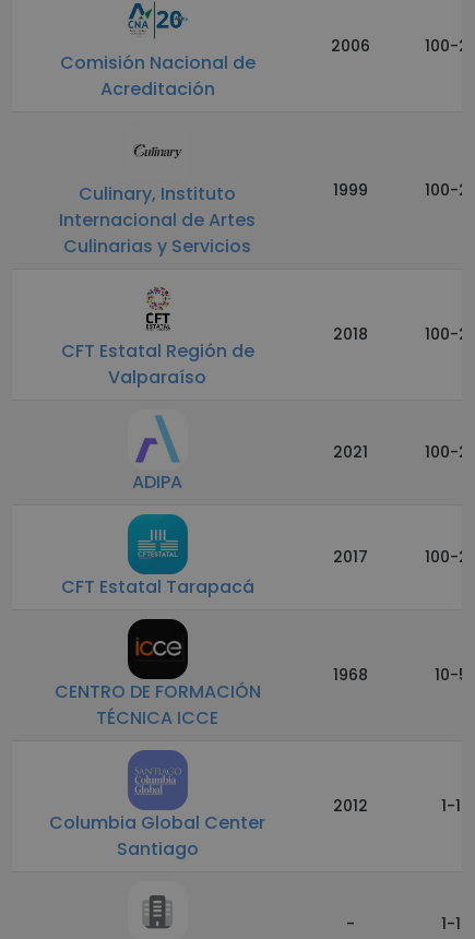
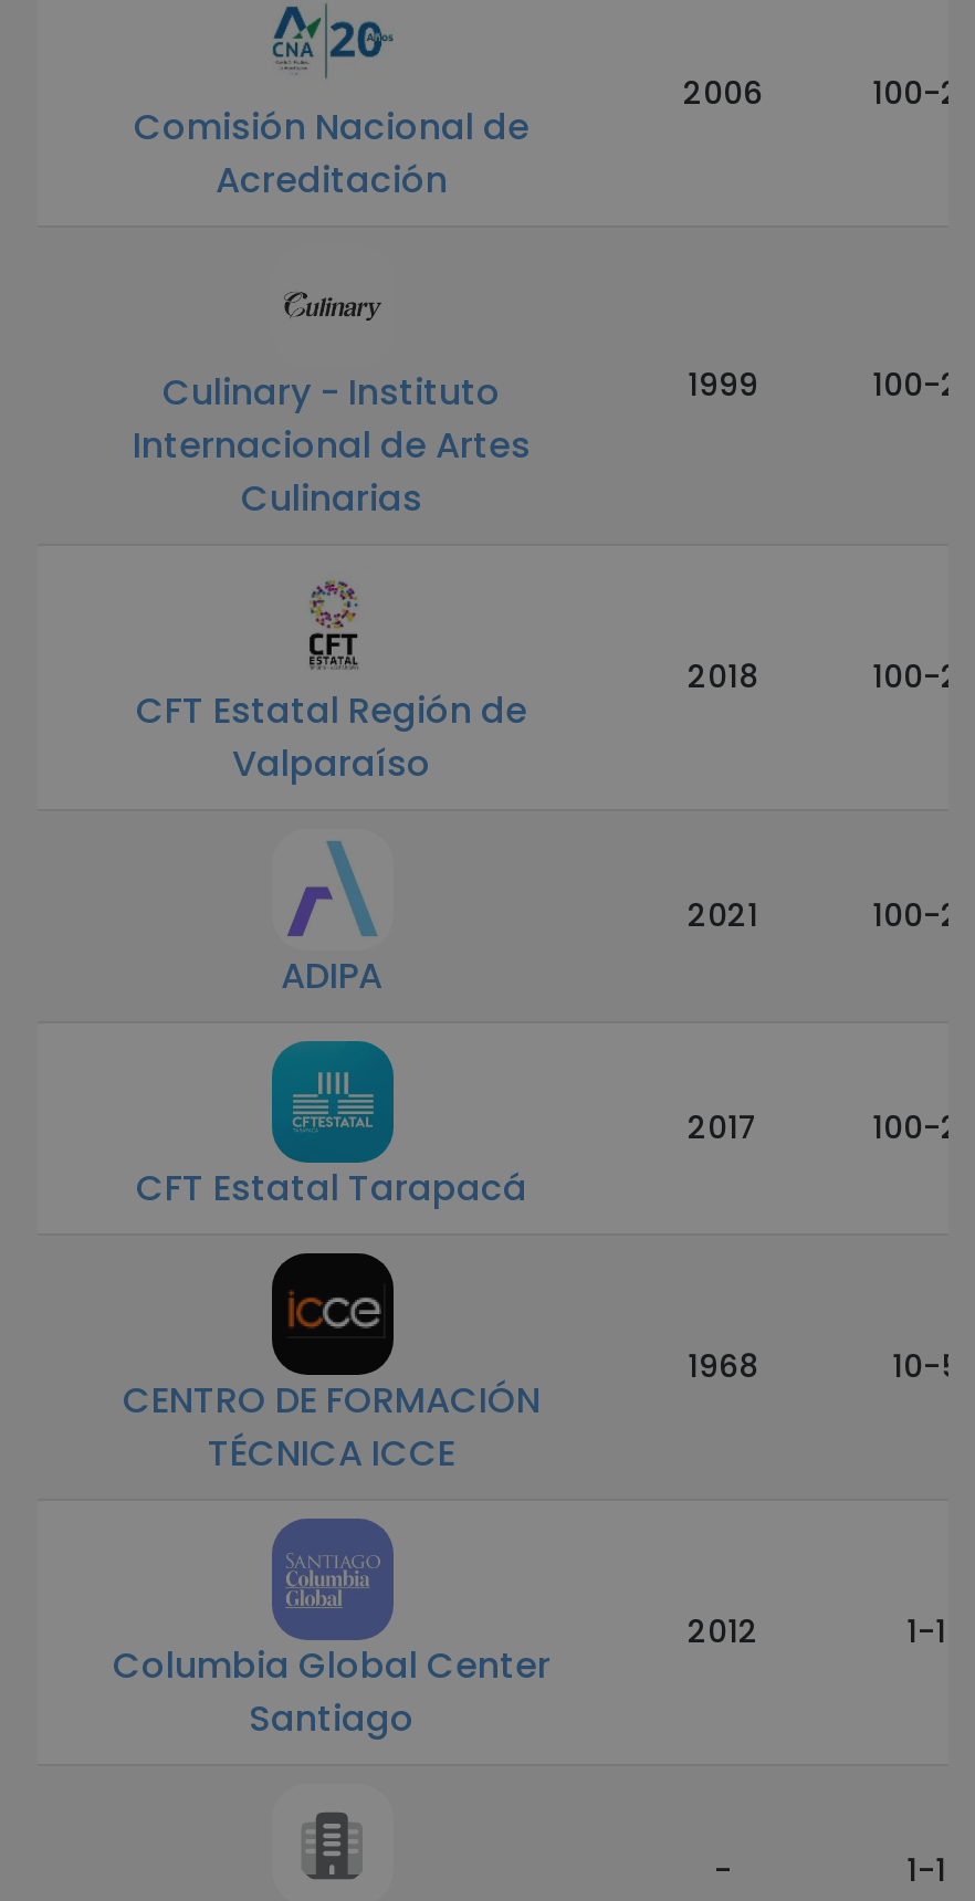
[79,181,236,206] Culinary, Instituto -> [162,367,501,418] Culinary - Instituto
[63,234,251,259] Culinarias y Servicios -> [241,473,422,524] Culinarias

